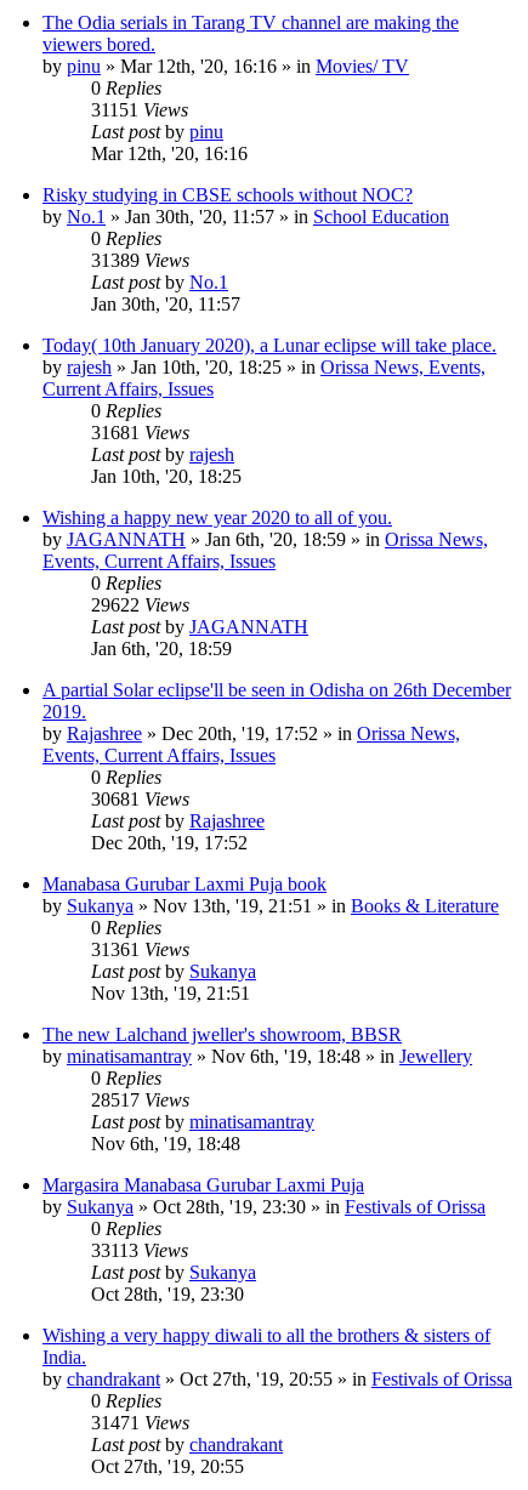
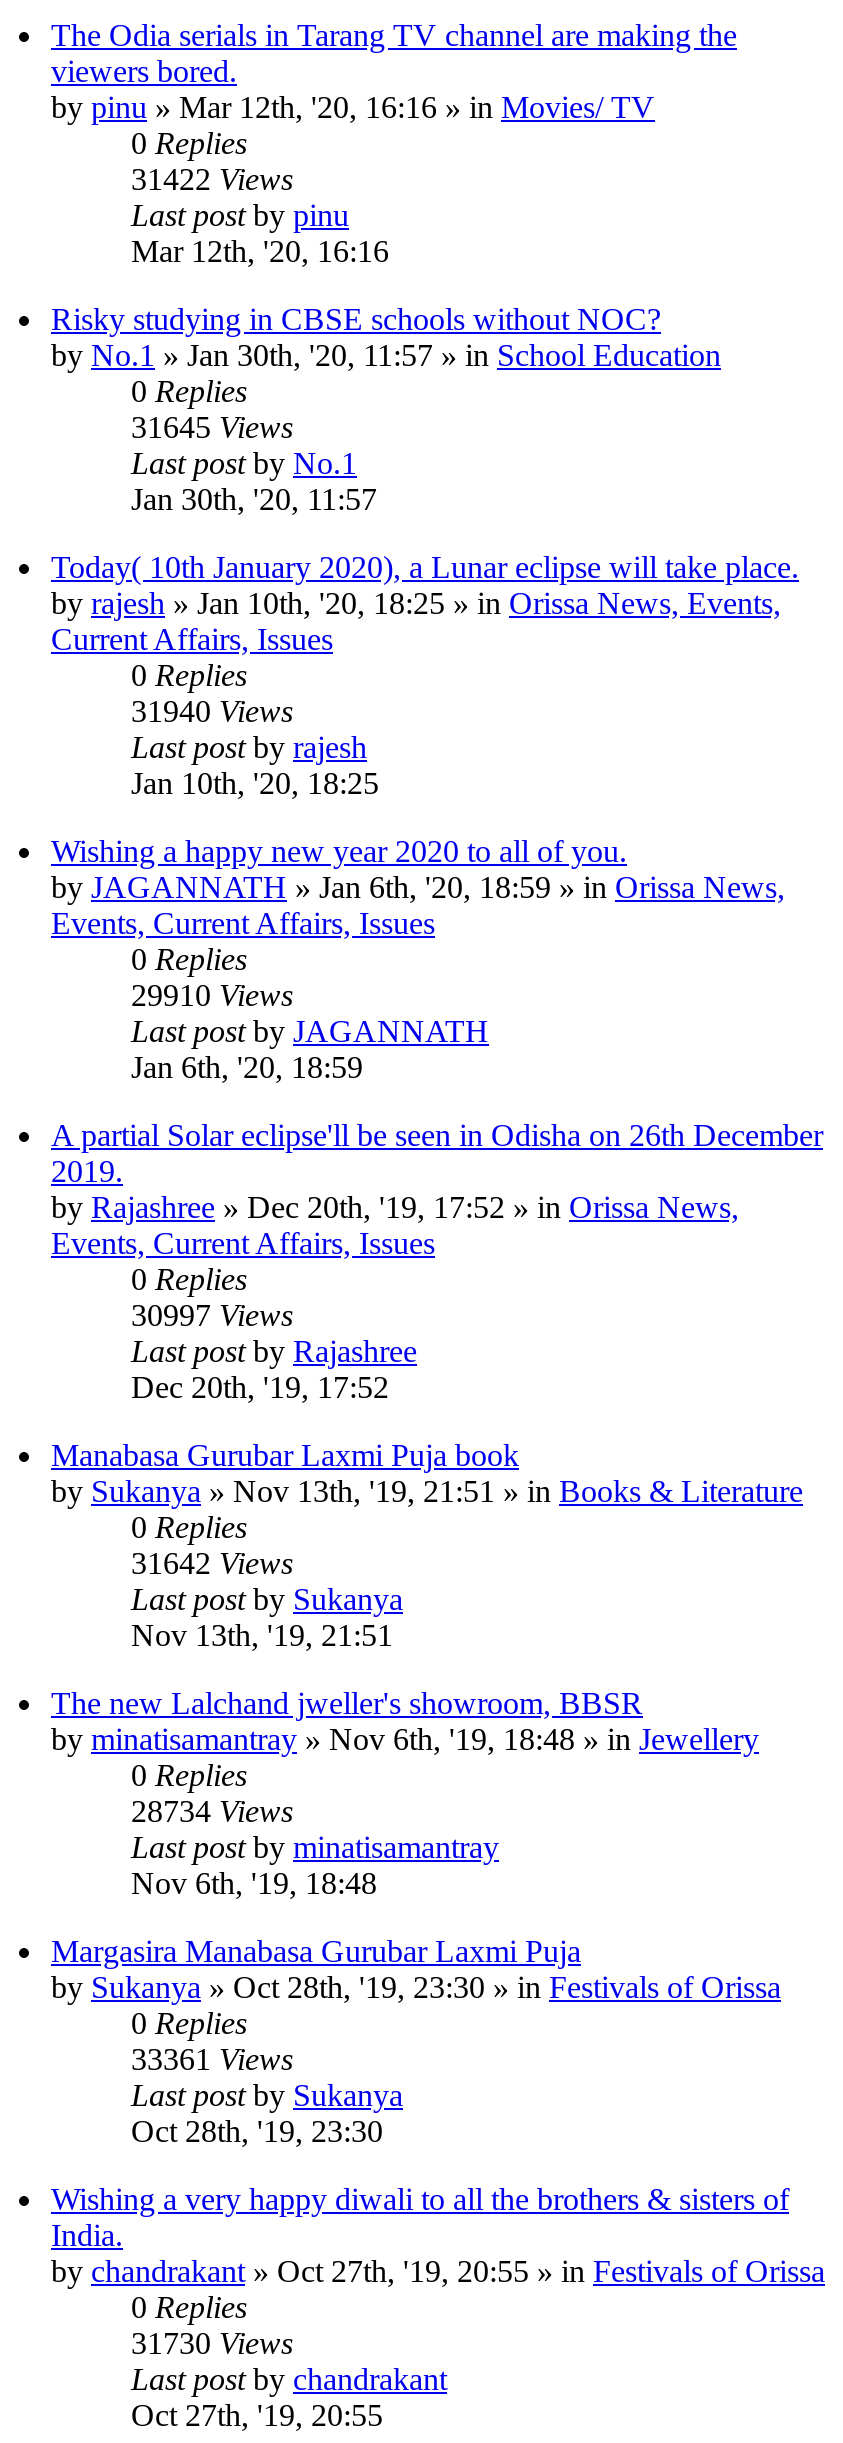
[91,99,188,120] 31151 Views -> [131,162,293,196] 31422 Views
[91,250,189,270] 31389 Views -> [131,410,293,444] 31645 Views
[91,422,189,443] 31681 Views -> [131,694,293,728] 31940 Views
[91,594,189,615] 29622 Views -> [131,978,293,1012] 29910 Views
[91,789,189,809] 30681 Views -> [131,1298,293,1332] 30997 Views
[91,939,189,960] 31361 Views -> [131,1546,293,1580] 31642 Views
[91,1089,189,1110] 28517 Views -> [131,1794,293,1828] 28734 Views
[91,1240,188,1261] 33113 Views -> [131,2042,293,2076] 33361 Views
[91,1412,189,1433] 31471 Views -> [131,2326,293,2360] 31730 Views

